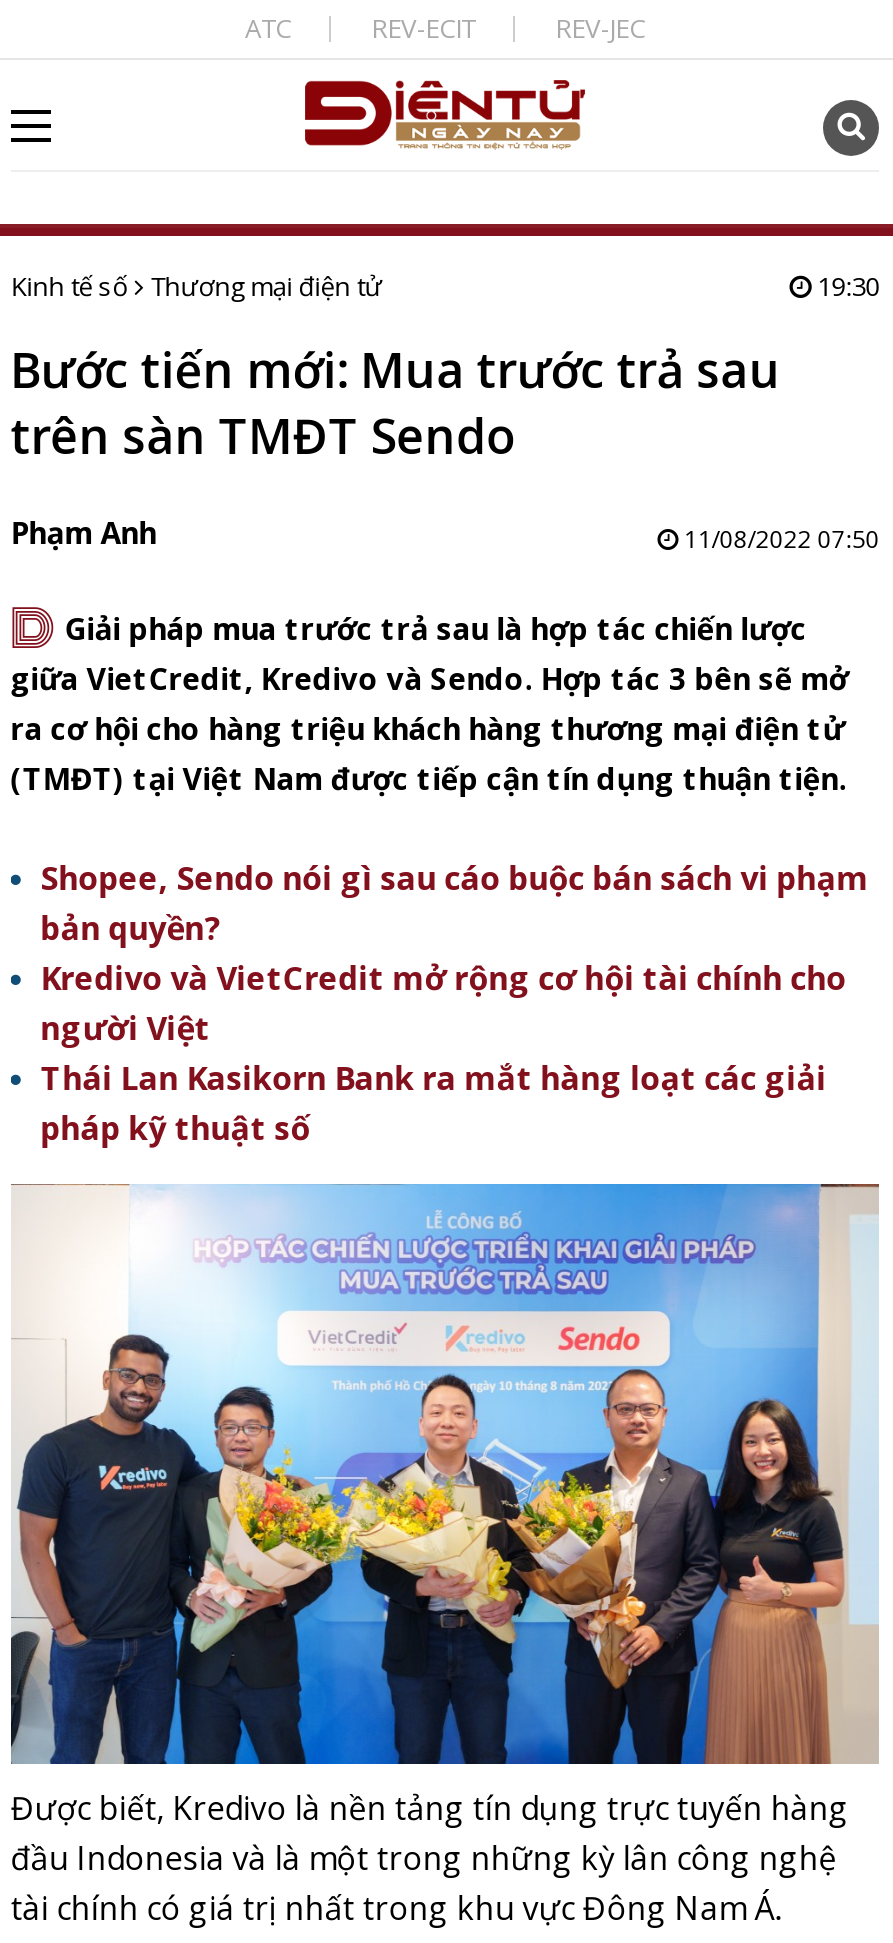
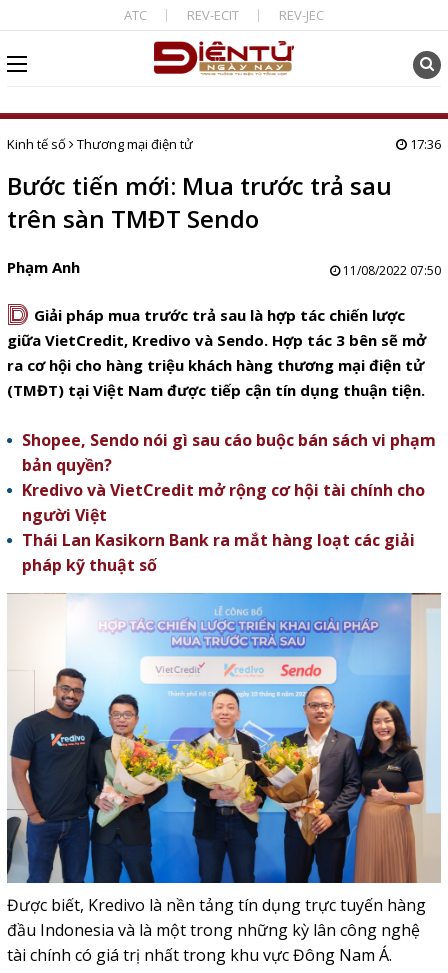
[812,268,880,304] 19:30 -> [407,135,441,153] 17:36

